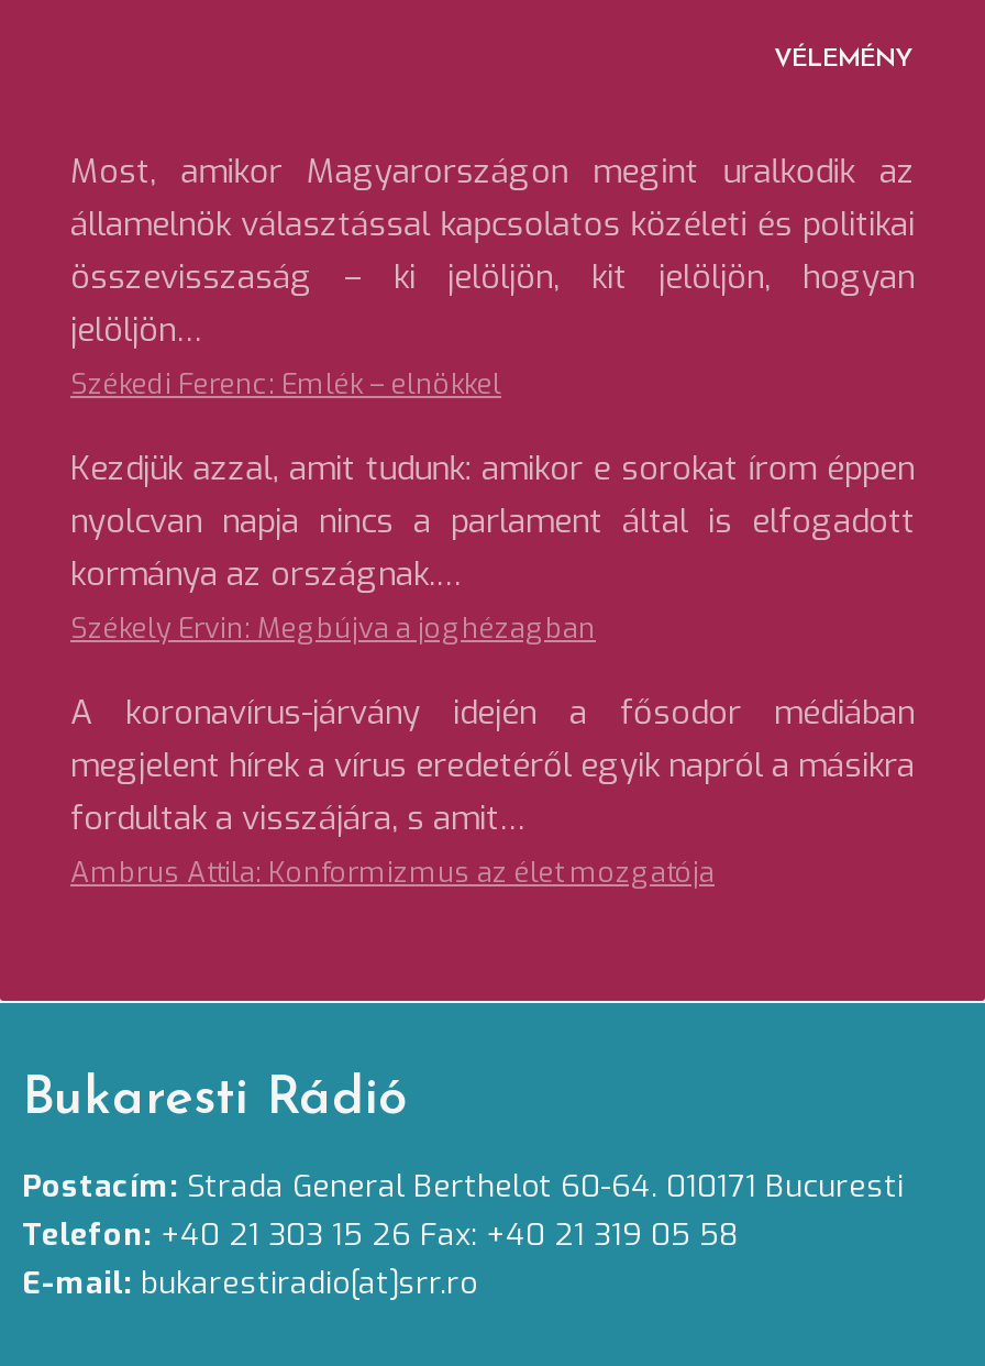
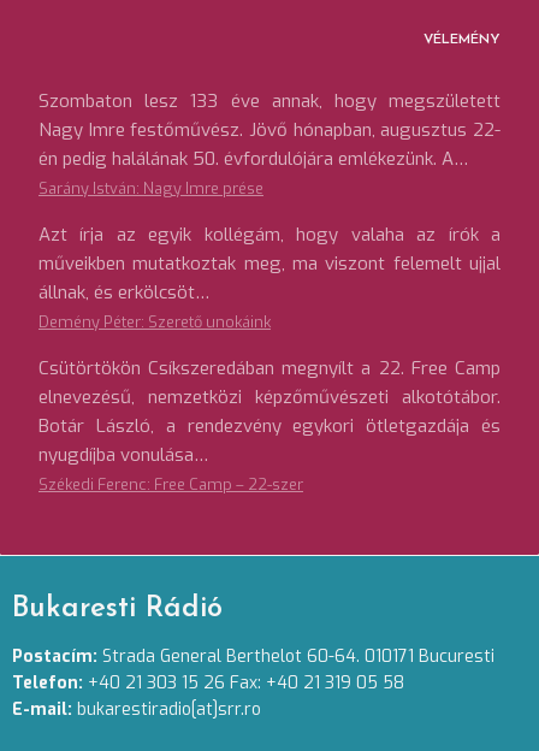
[70,151,915,404] Most, amikor Magyarországon megint uralkodik az | államelnök választással kapcsolatos közéleti és politikai | összevisszaság – ki jelöljön, kit jelöljön, hogyan | jelöljön… | Székedi Ferenc: Emlék – elnökkel -> [38,89,500,199] Szombaton lesz 133 éve annak, hogy megszületett | Nagy Imre festőművész. Jövő hónapban, augusztus 22- | én pedig halálának 50. évfordulójára emlékezünk. A… | Sarány István: Nagy Imre prése
[70,448,915,648] Kezdjük azzal, amit tudunk: amikor e sorokat írom éppen | nyolcvan napja nincs a parlament által is elfogadott | kormánya az országnak.… | Székely Ervin: Megbújva a joghézagban -> [38,223,500,332] Azt írja az egyik kollégám, hogy valaha az írók a | műveikben mutatkoztak meg, ma viszont felemelt ujjal | állnak, és erkölcsöt… | Demény Péter: Szerető unokáink
[70,692,915,892] A koronavírus-járvány idején a fősodor médiában | megjelent hírek a vírus eredetéről egyik napról a másikra | fordultak a visszájára, s amit… | Ambrus Attila: Konformizmus az élet mozgatója -> [38,356,500,495] Csütörtökön Csíkszeredában megnyílt a 22. Free Camp | elnevezésű, nemzetközi képzőművészeti alkotótábor. | Botár László, a rendezvény egykori ötletgazdája és | nyugdíjba vonulása… | Székedi Ferenc: Free Camp – 22-szer

